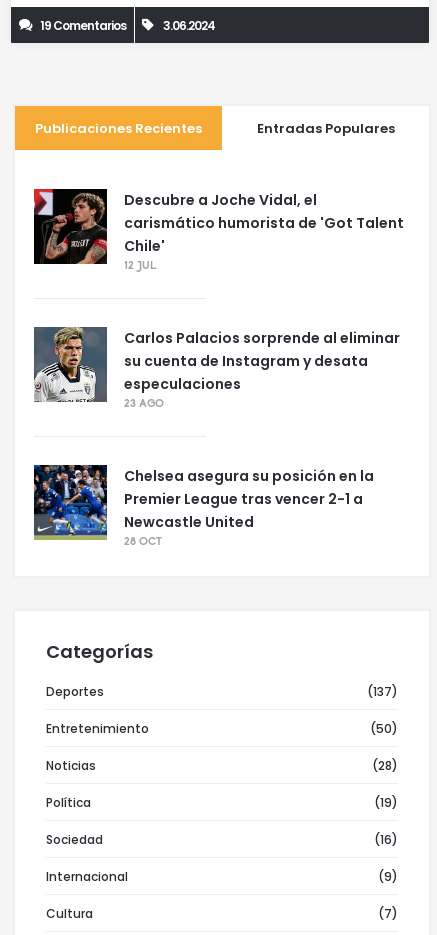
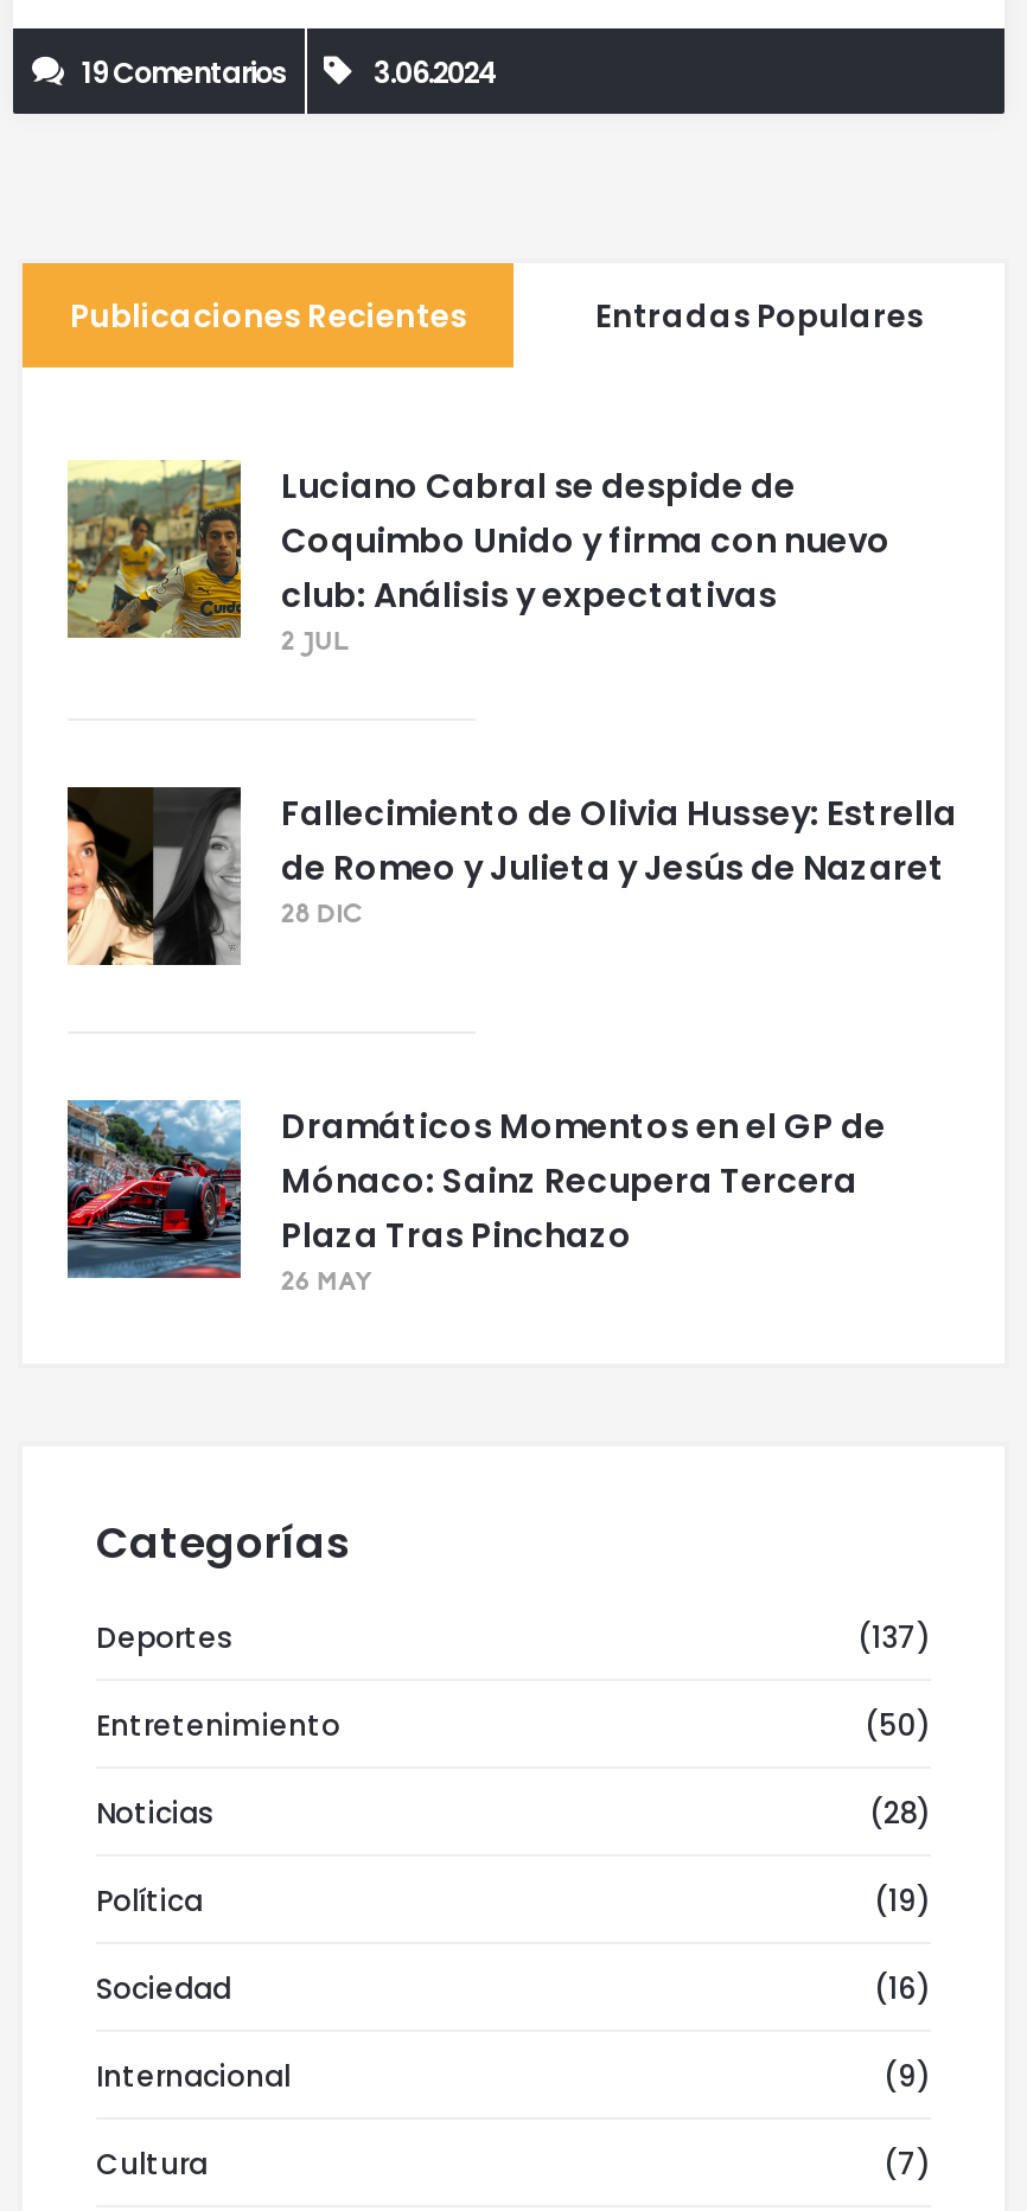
[33,188,404,272] [image] | Descubre a Joche Vidal, el | carismático humorista de 'Got Talent | Chile' | 12 JUL -> [65,460,891,658] [image] | Luciano Cabral se despide de | Coquimbo Unido y firma con nuevo | club: Análisis y expectativas | 2 JUL
[33,326,400,410] [image] | Carlos Palacios sorprende al eliminar | su cuenta de Instagram y desata | especulaciones | 23 AGO -> [65,785,957,967] [image] | Fallecimiento de Olivia Hussey: Estrella | de Romeo y Julieta y Jesús de Nazaret | 28 DIC
[34,464,374,548] [image] | Chelsea asegura su posición en la | Premier League tras vencer 2-1 a | Newcastle United | 28 OCT -> [65,1098,886,1298] [image] | Dramáticos Momentos en el GP de | Mónaco: Sainz Recupera Tercera | Plaza Tras Pinchazo | 26 MAY

